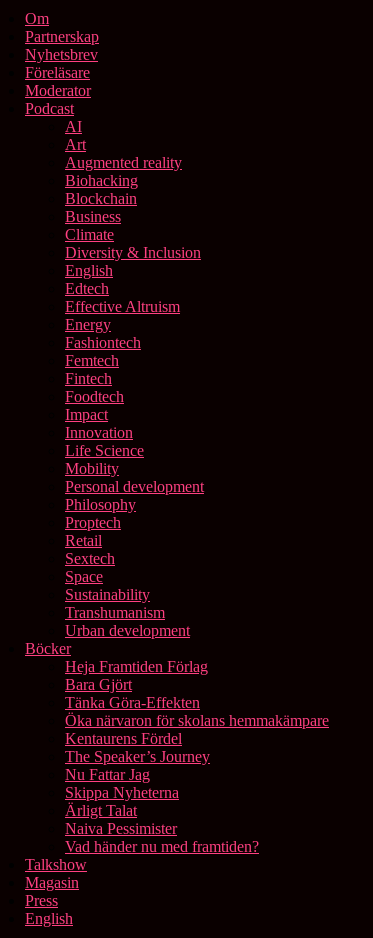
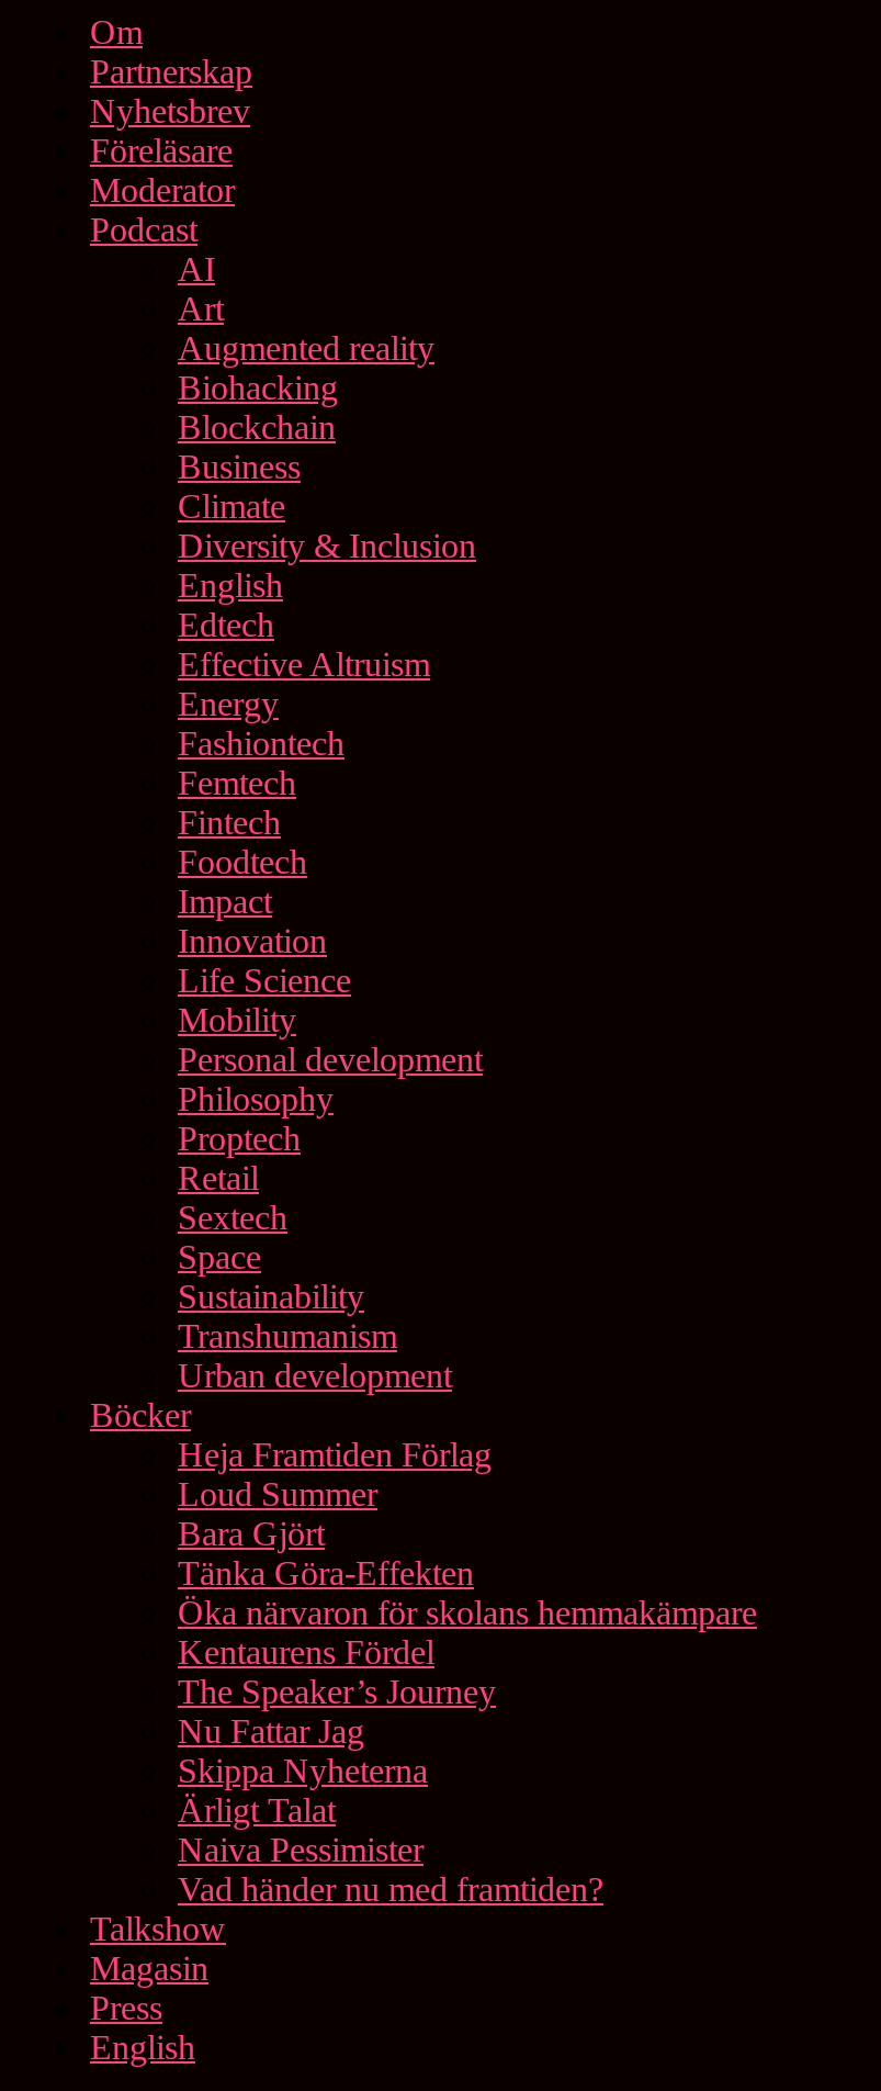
none -> [178,1475,377,1513] Loud Summer

